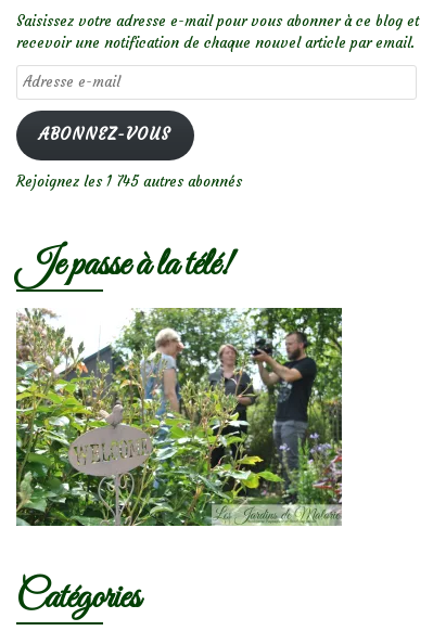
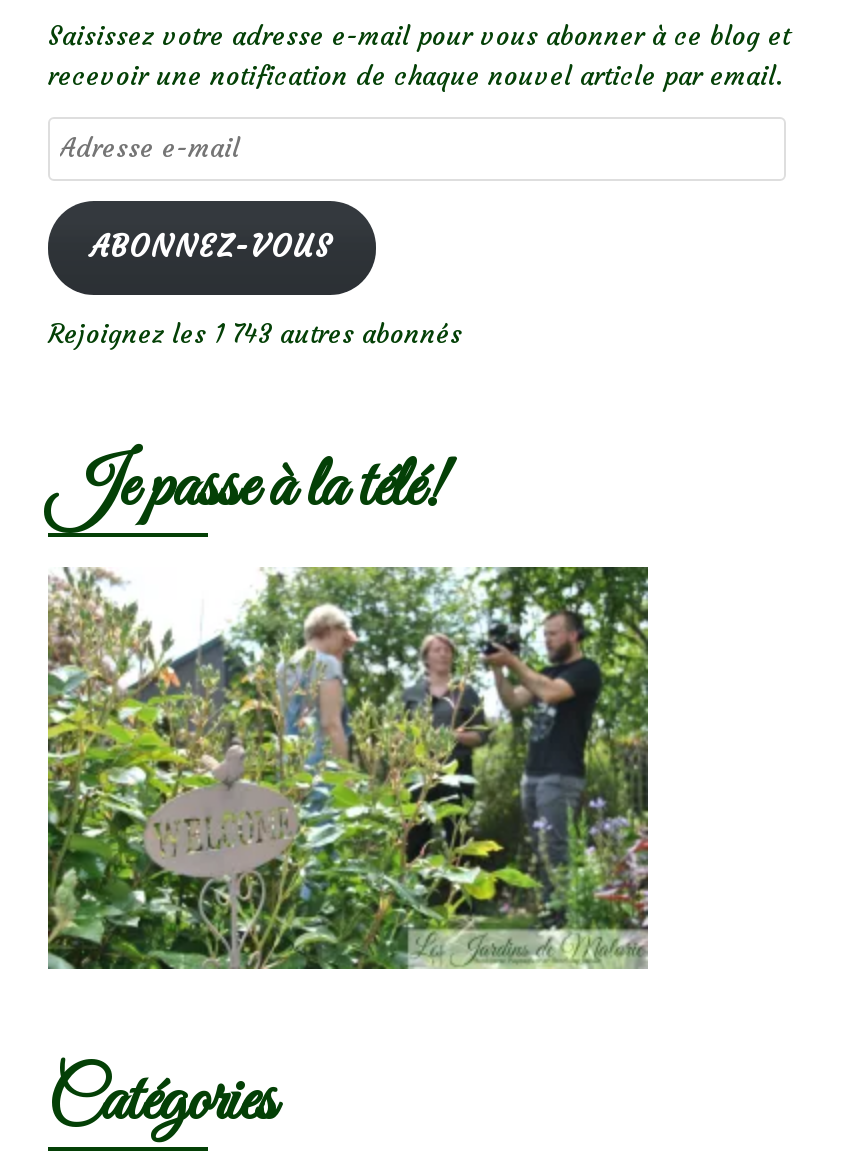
[16,172,242,191] Rejoignez les 1 745 autres abonnés -> [48,317,462,351] Rejoignez les 1 743 autres abonnés

